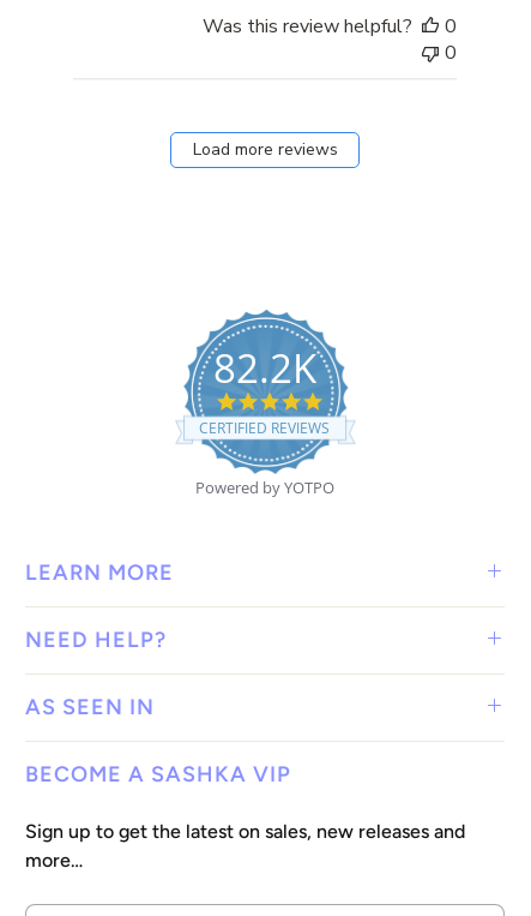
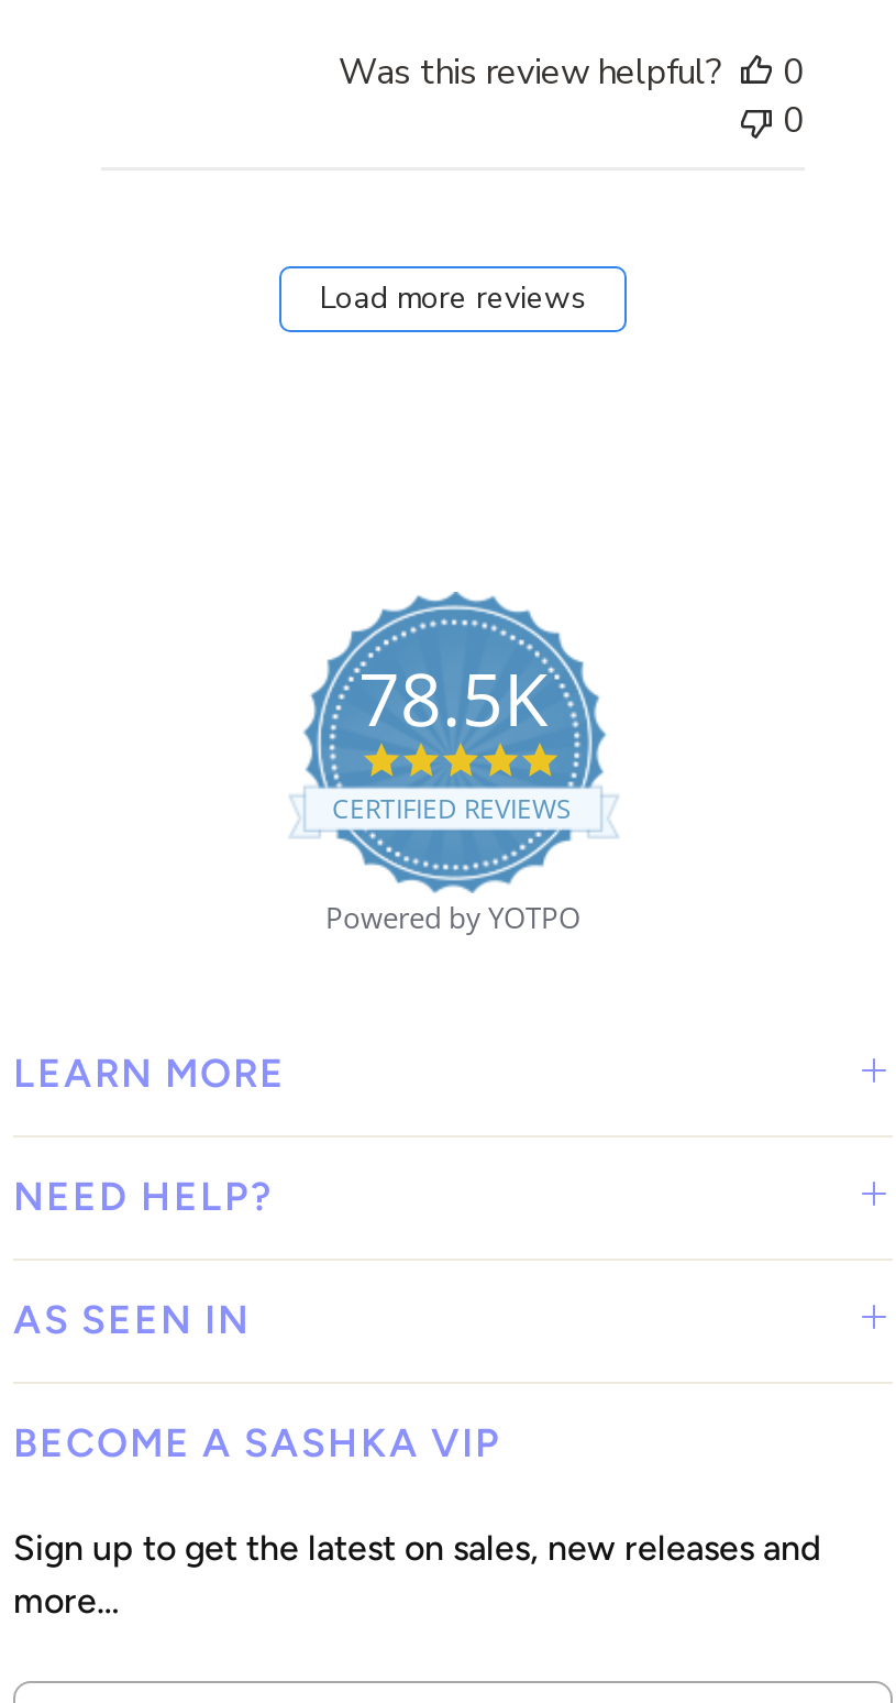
[213,341,316,395] 82.2K -> [358,649,547,748] 78.5K

